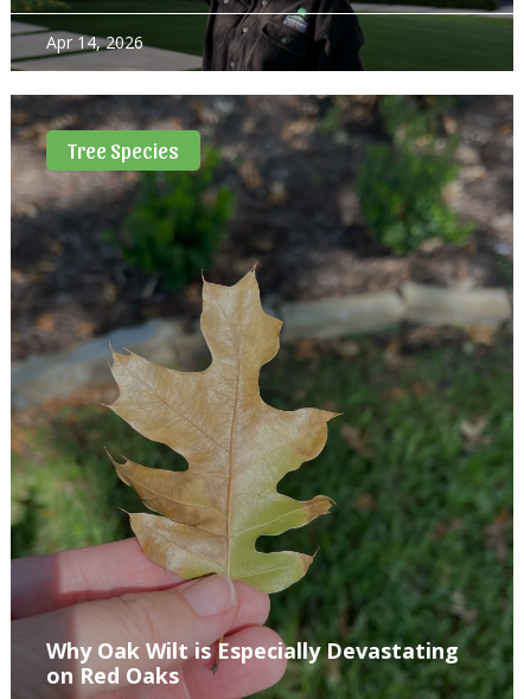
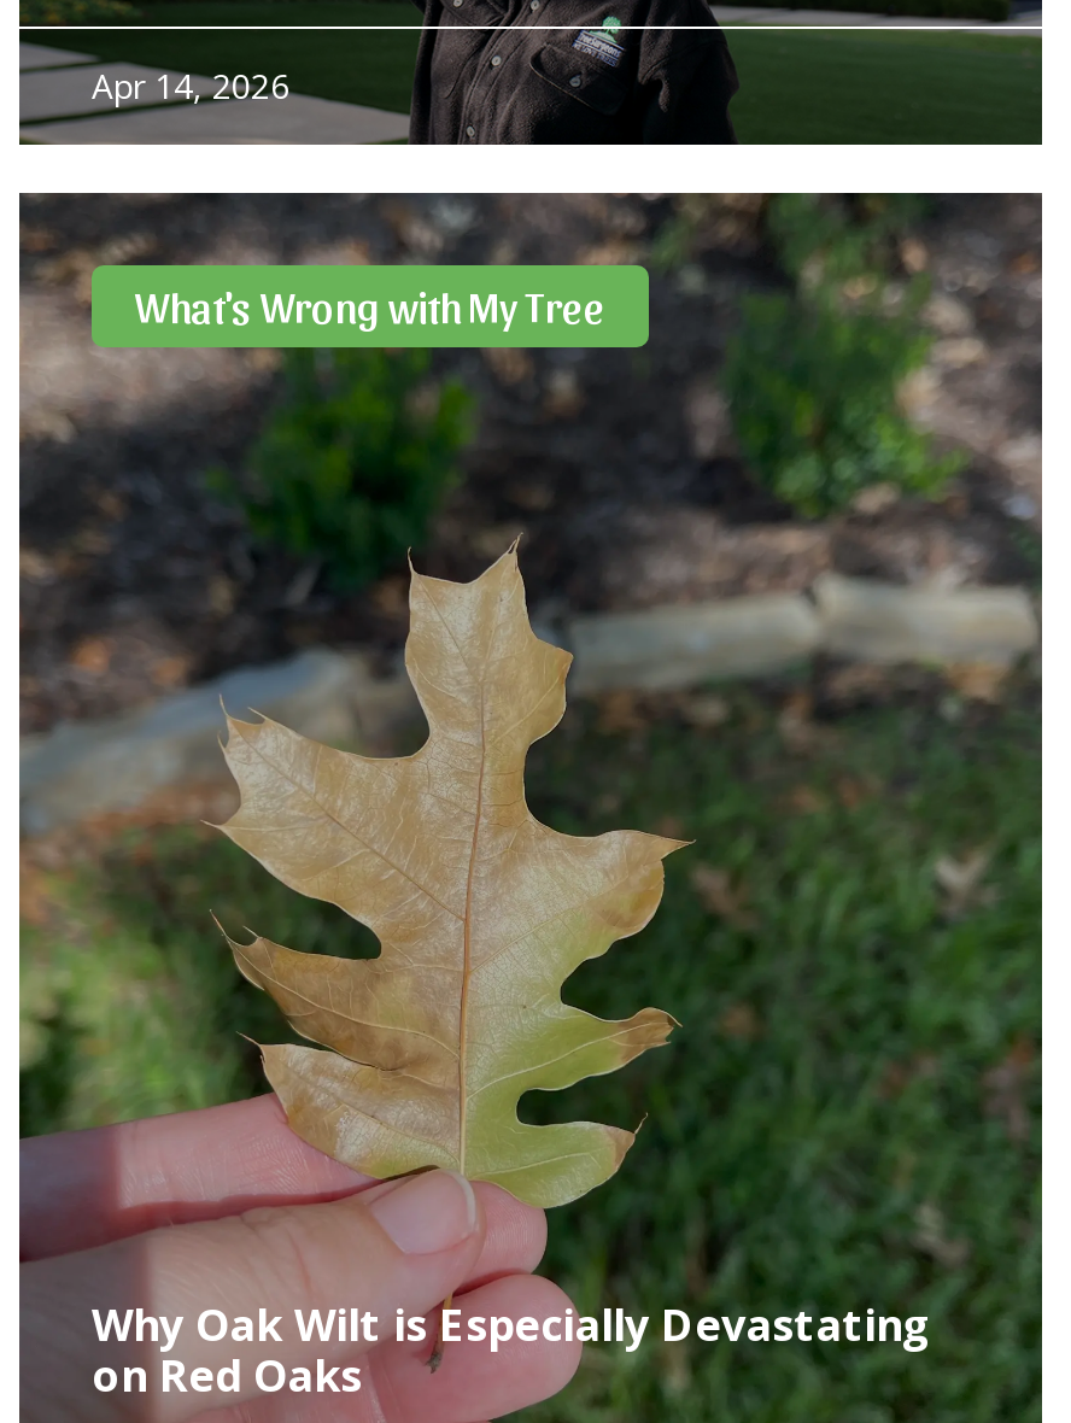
[68,137,179,162] Tree Species -> [135,279,605,329] What's Wrong with My Tree

